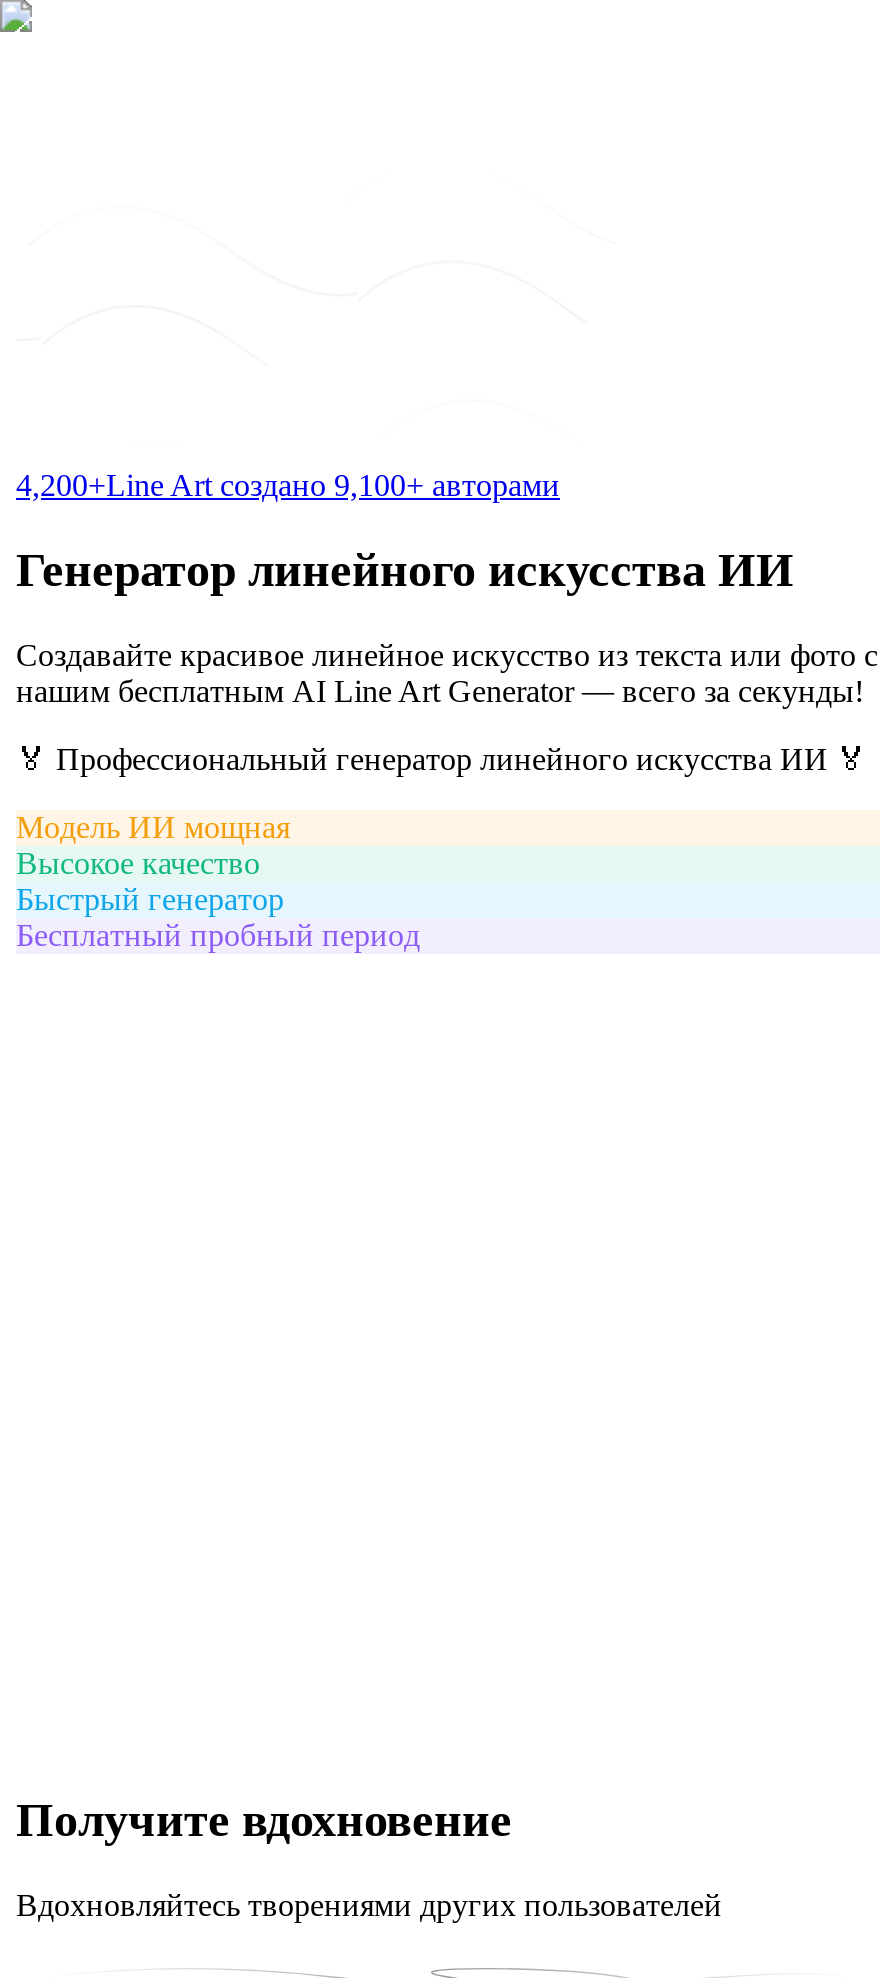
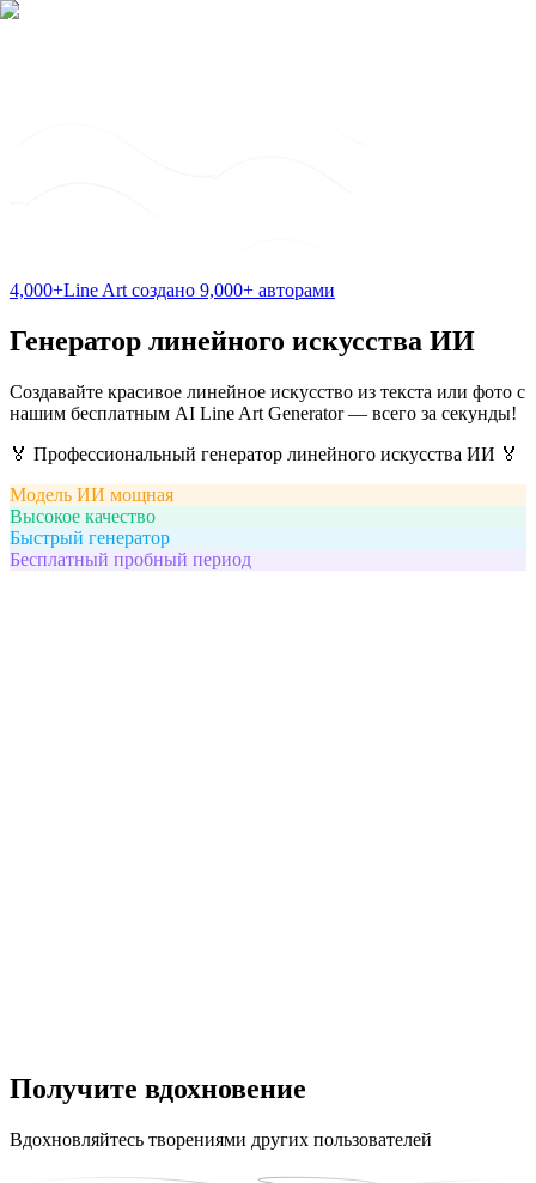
[16,468,560,502] 4,200+Line Art создано 9,100+ авторами -> [10,280,335,300] 4,000+Line Art создано 9,000+ авторами

